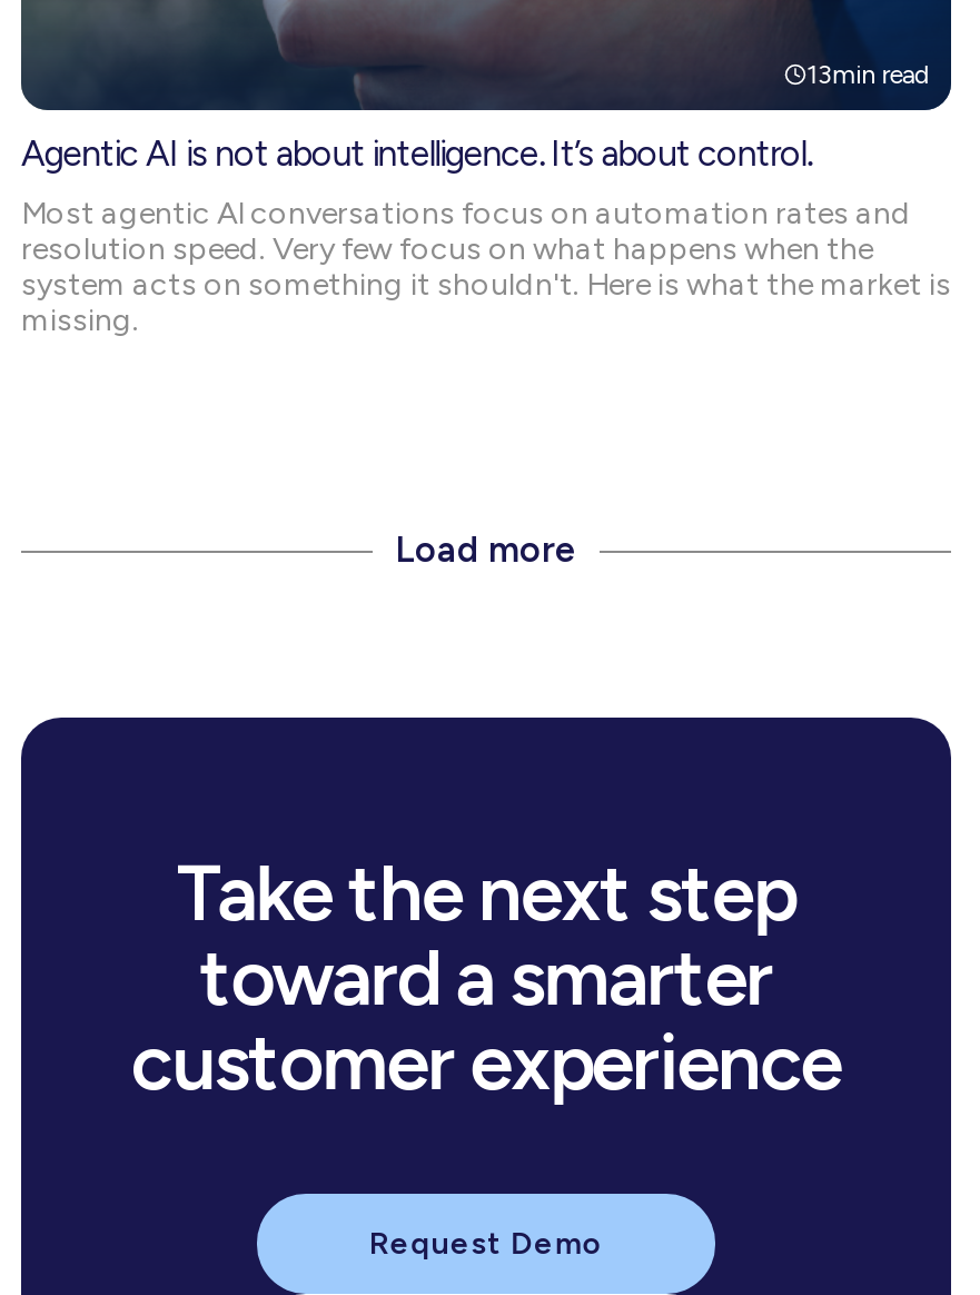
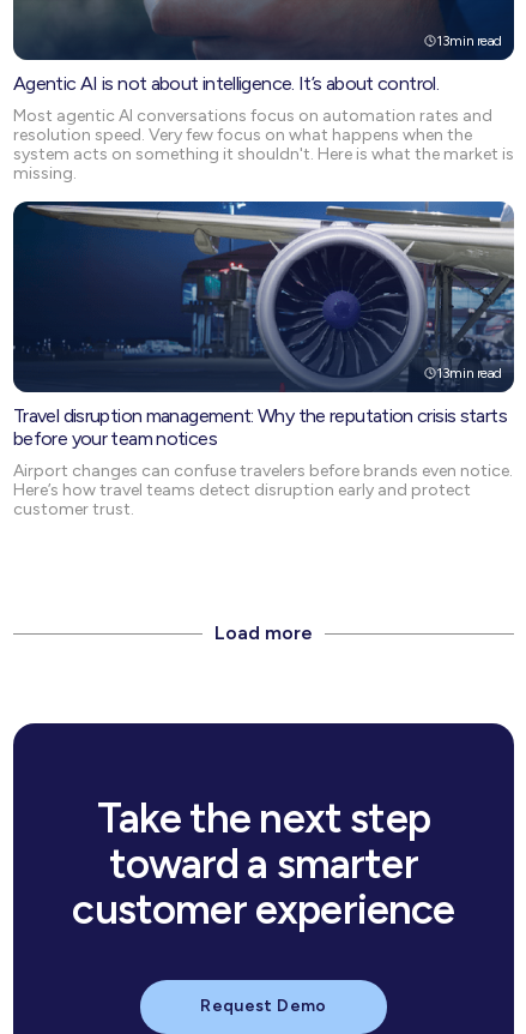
none -> [13,200,515,519] [image] | 13min read | Travel disruption management: Why the reputation crisis starts | before your team notices | Airport changes can confuse travelers before brands even notice. | Here’s how travel teams detect disruption early and protect | customer trust.

